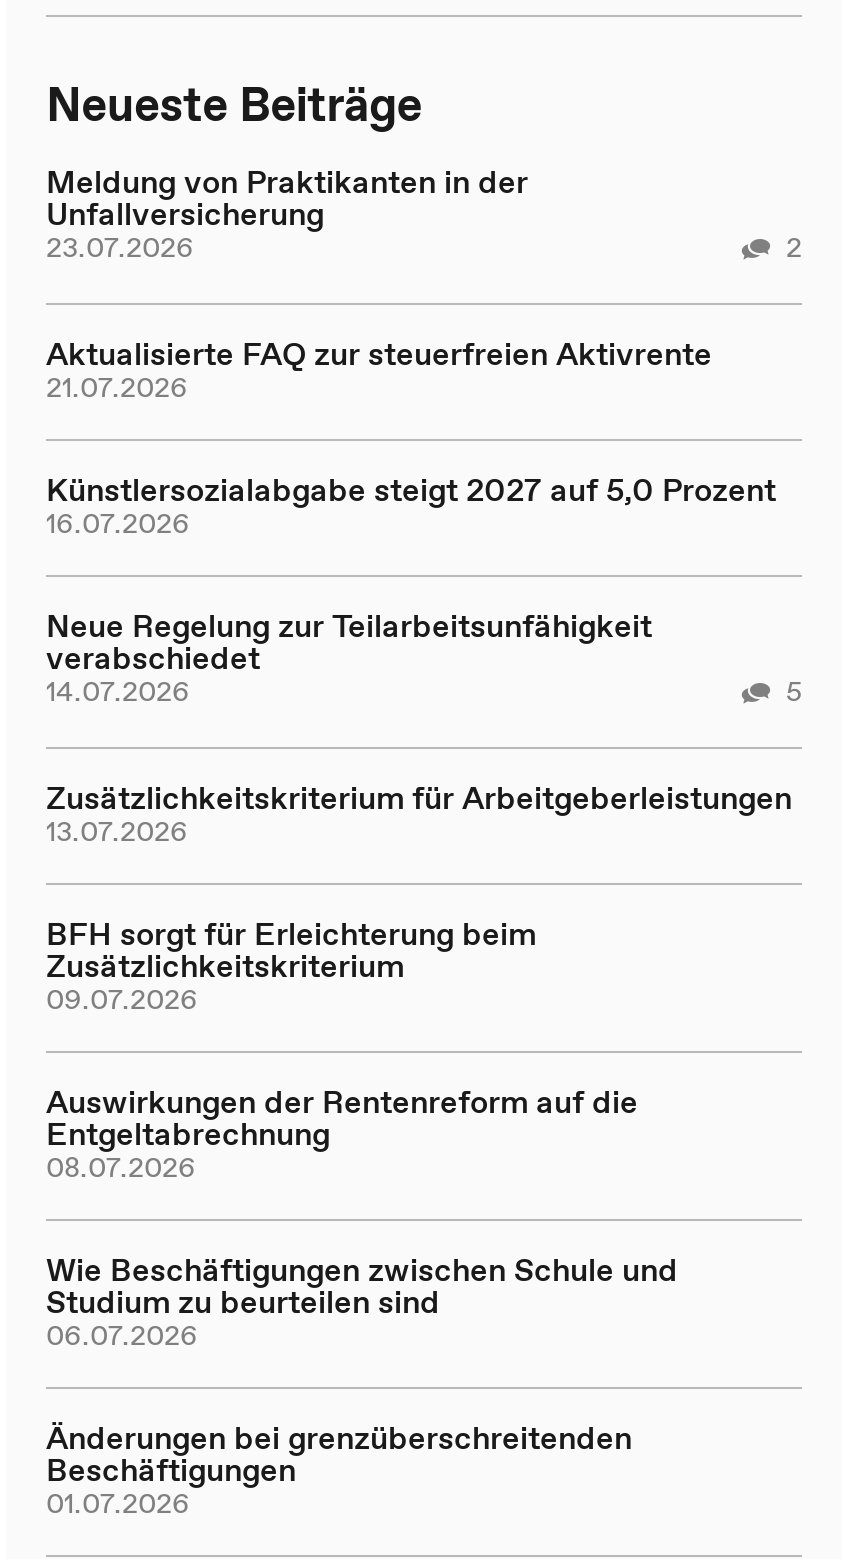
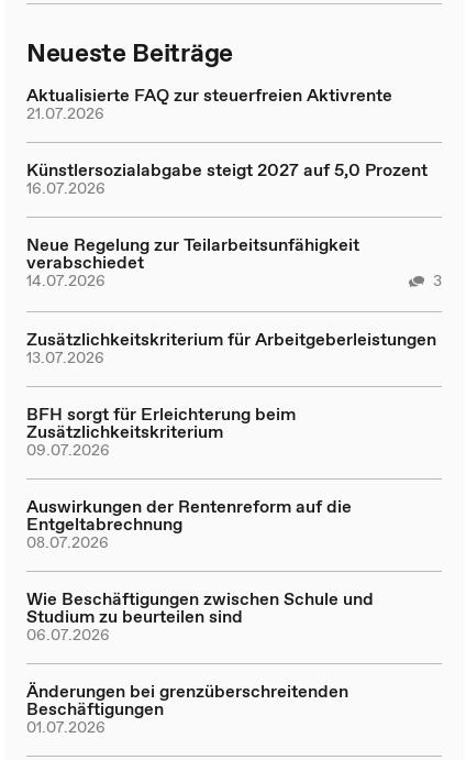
[46,158,802,266] Meldung von Praktikanten in der | Unfallversicherung | 23.07.2026 | 2 -> none
[786,670,802,710] 5 -> [433,269,442,291] 3

